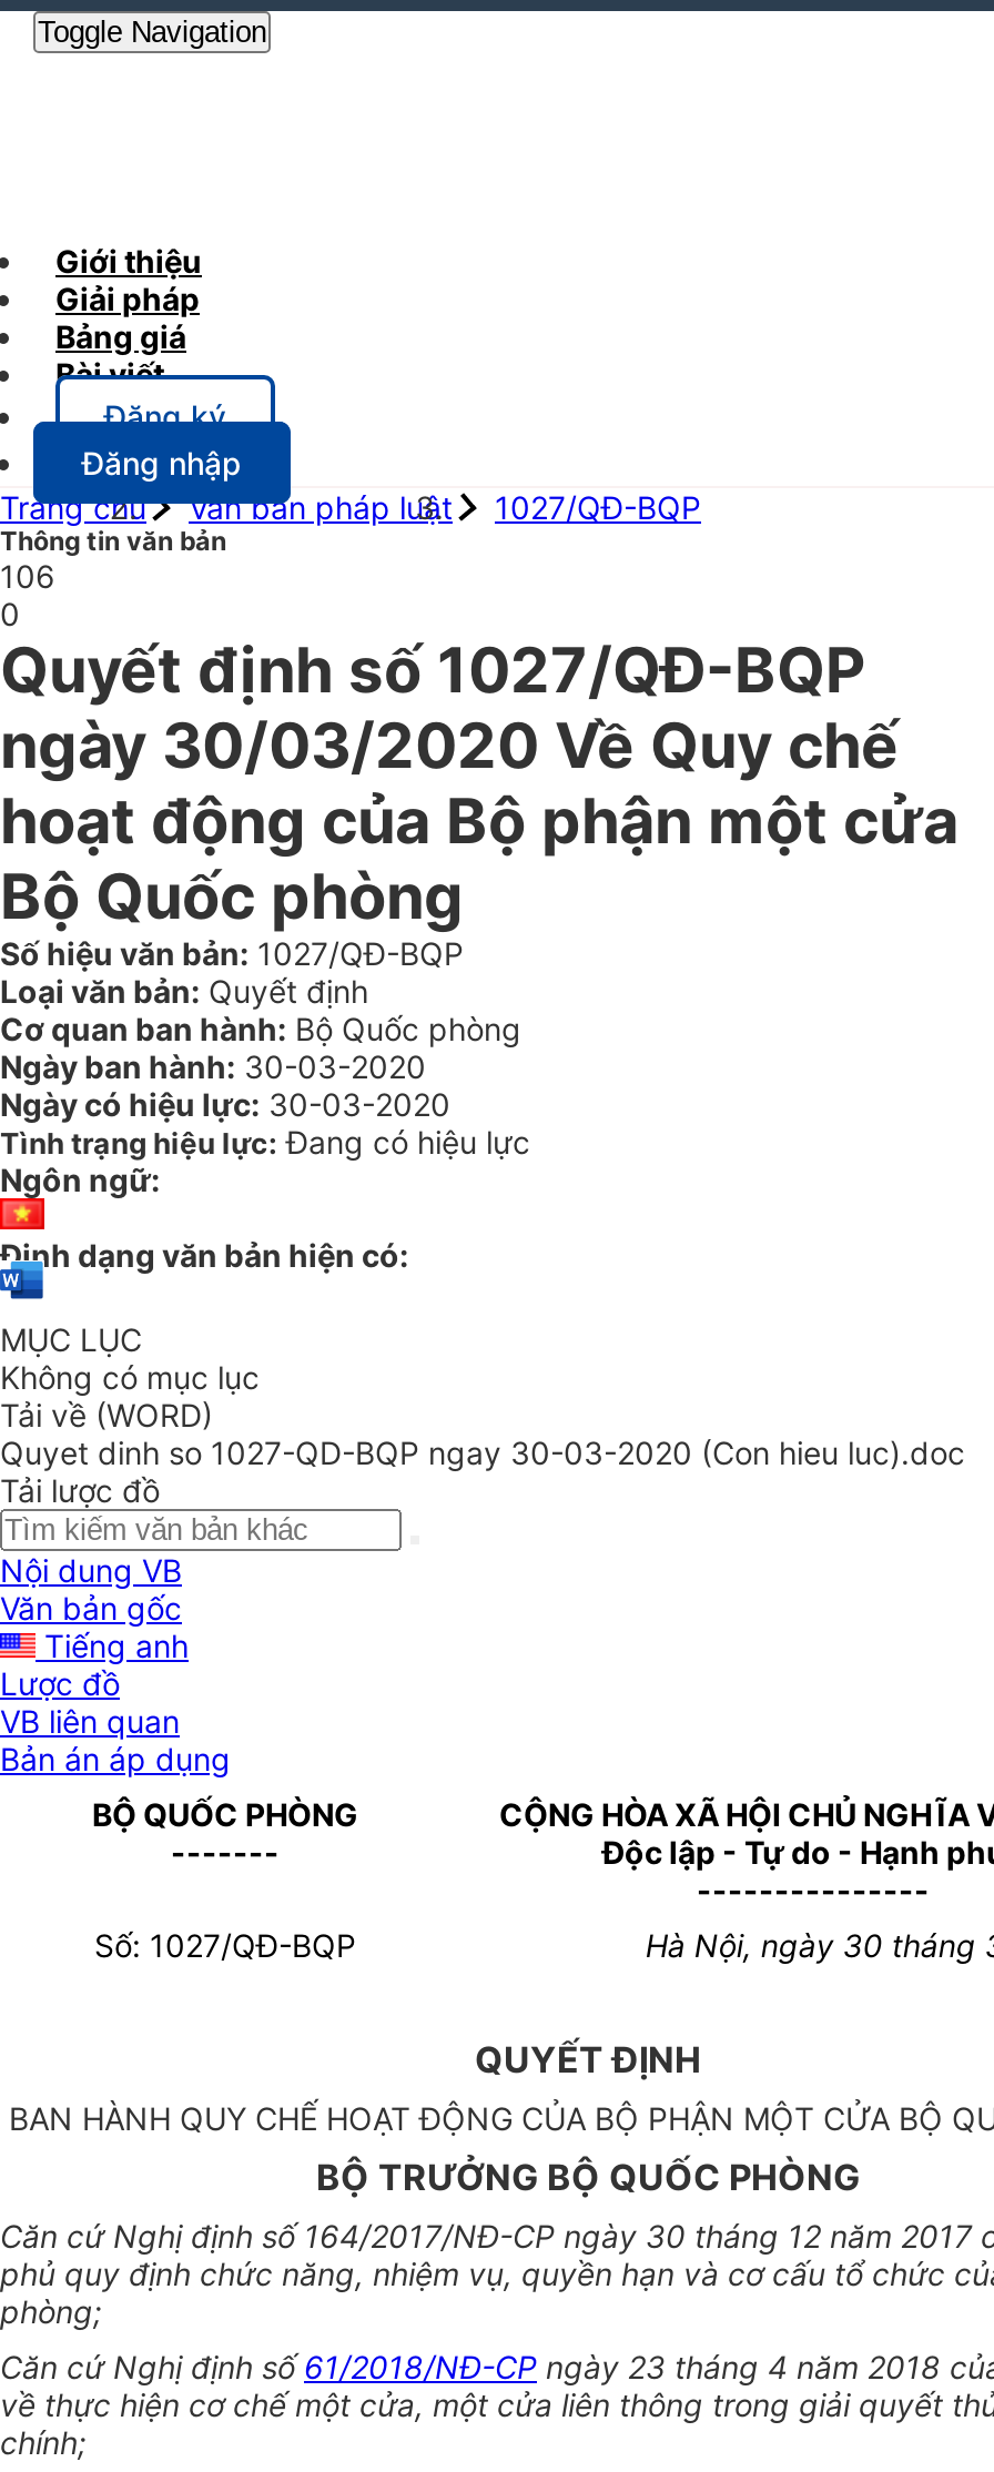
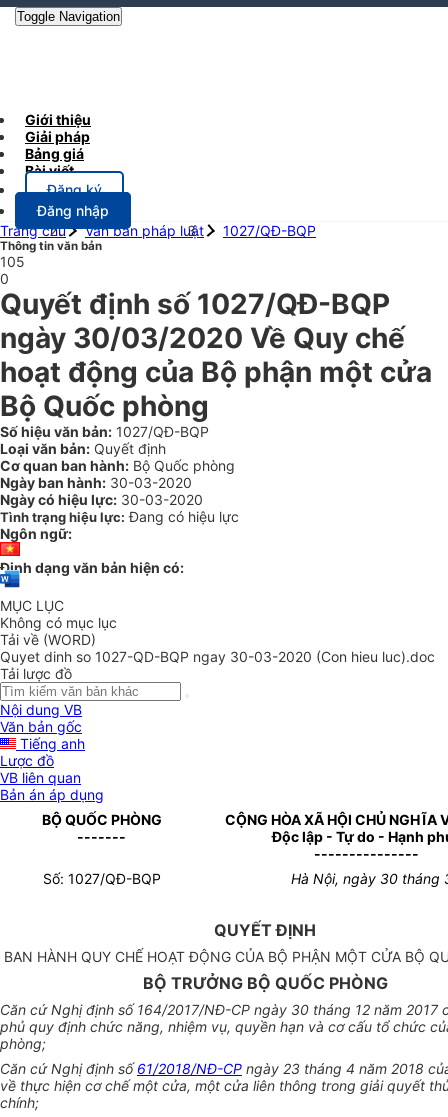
[0,557,55,595] 106 -> [0,253,25,270] 105

